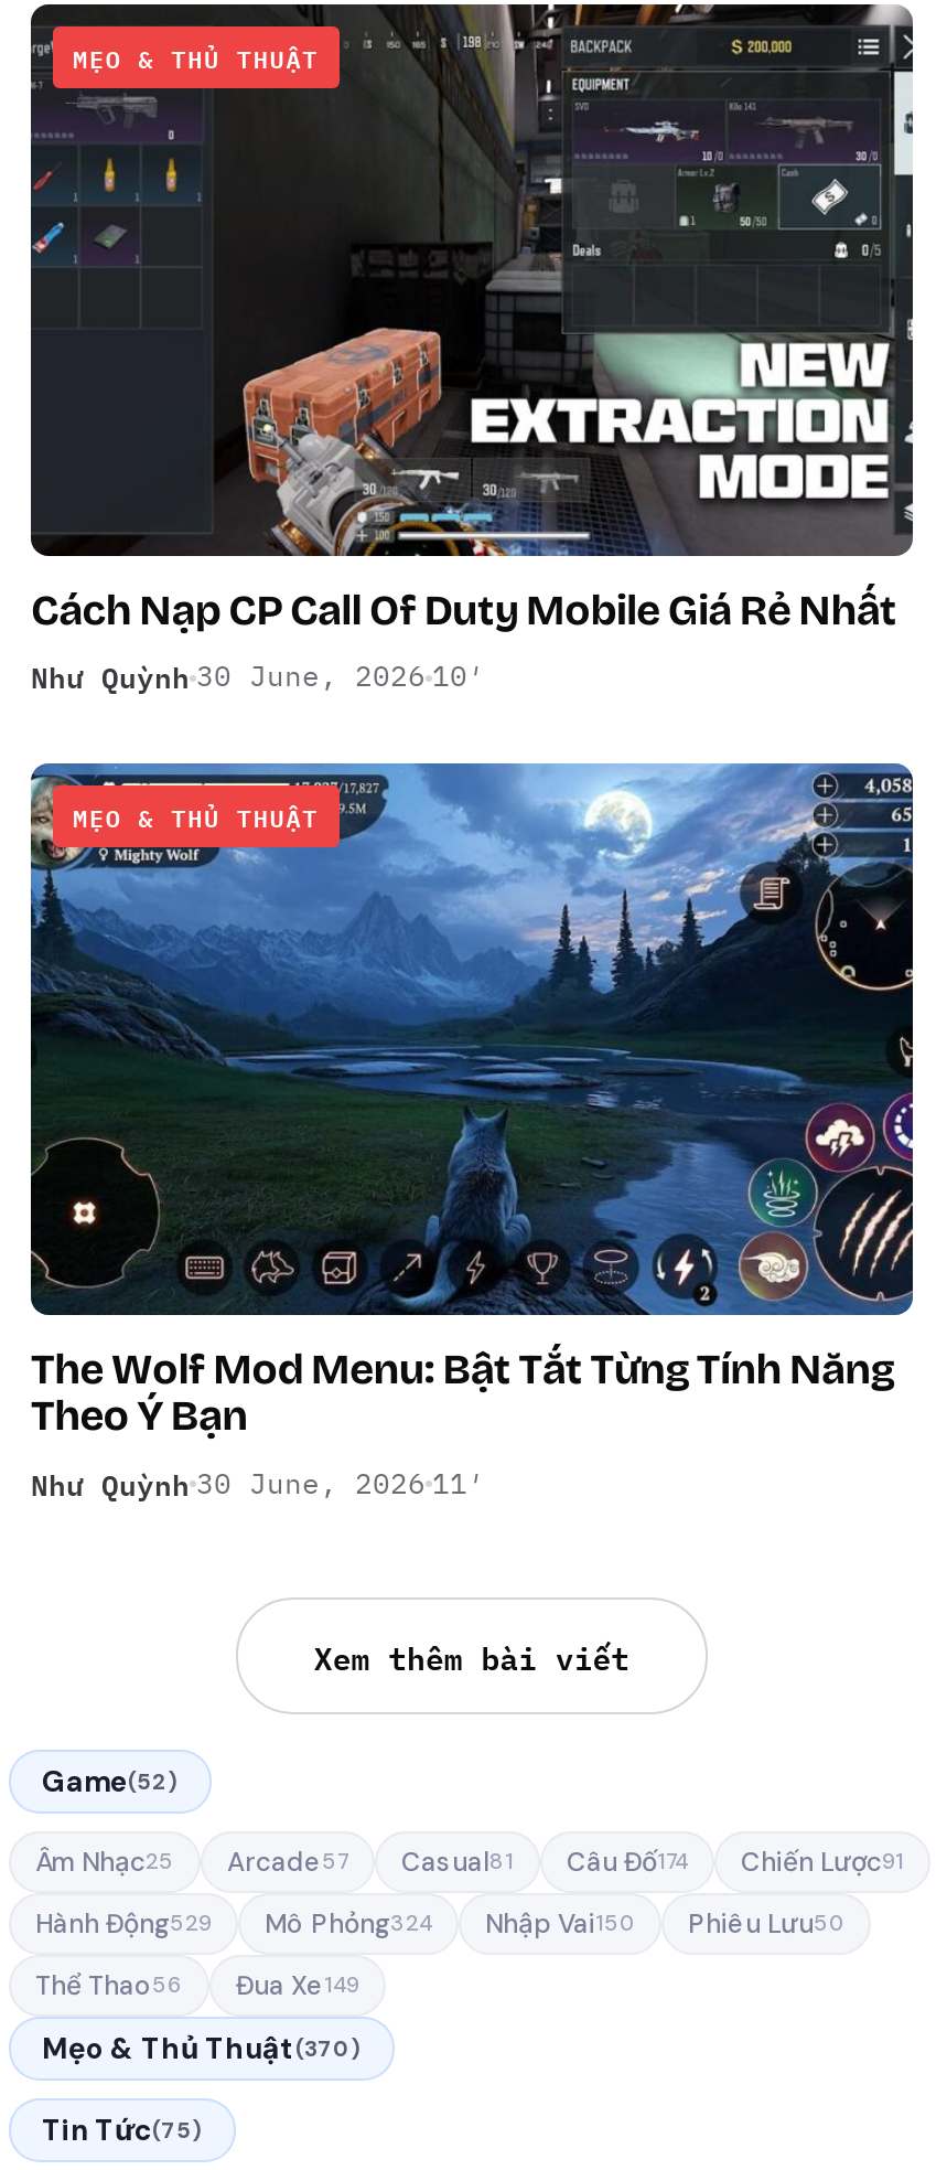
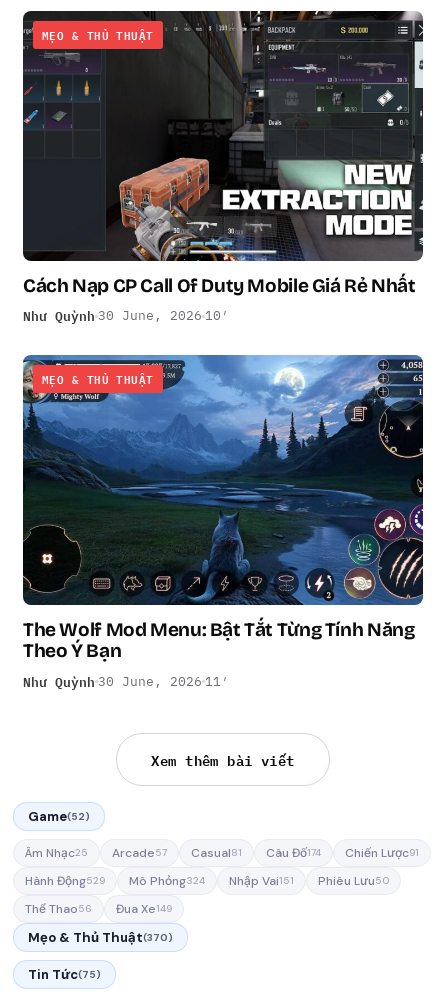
[35,1906,844,1941] Hành Động529 Mô Phỏng324 Nhập Vai150 Phiêu Lưu50 -> [25,873,389,889] Hành Động529 Mô Phỏng324 Nhập Vai151 Phiêu Lưu50

